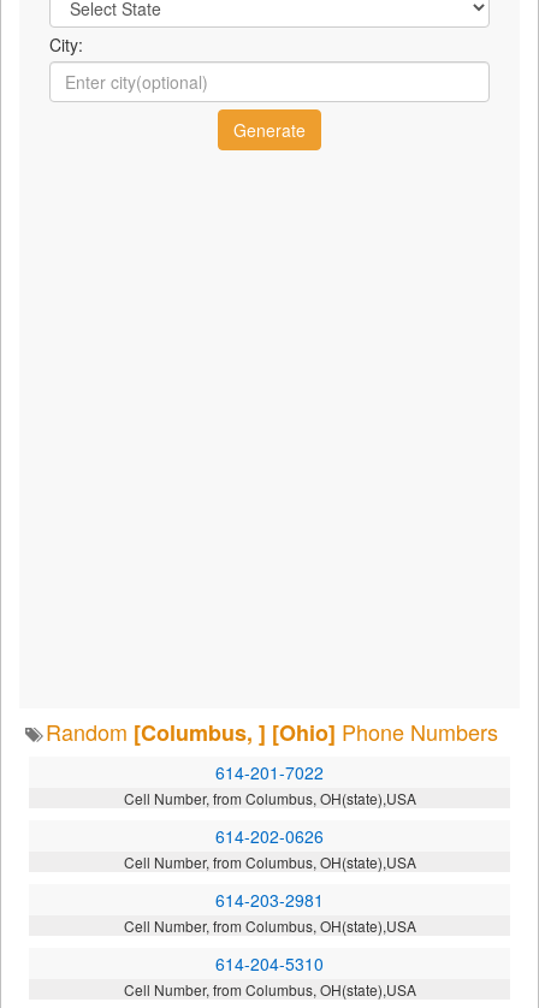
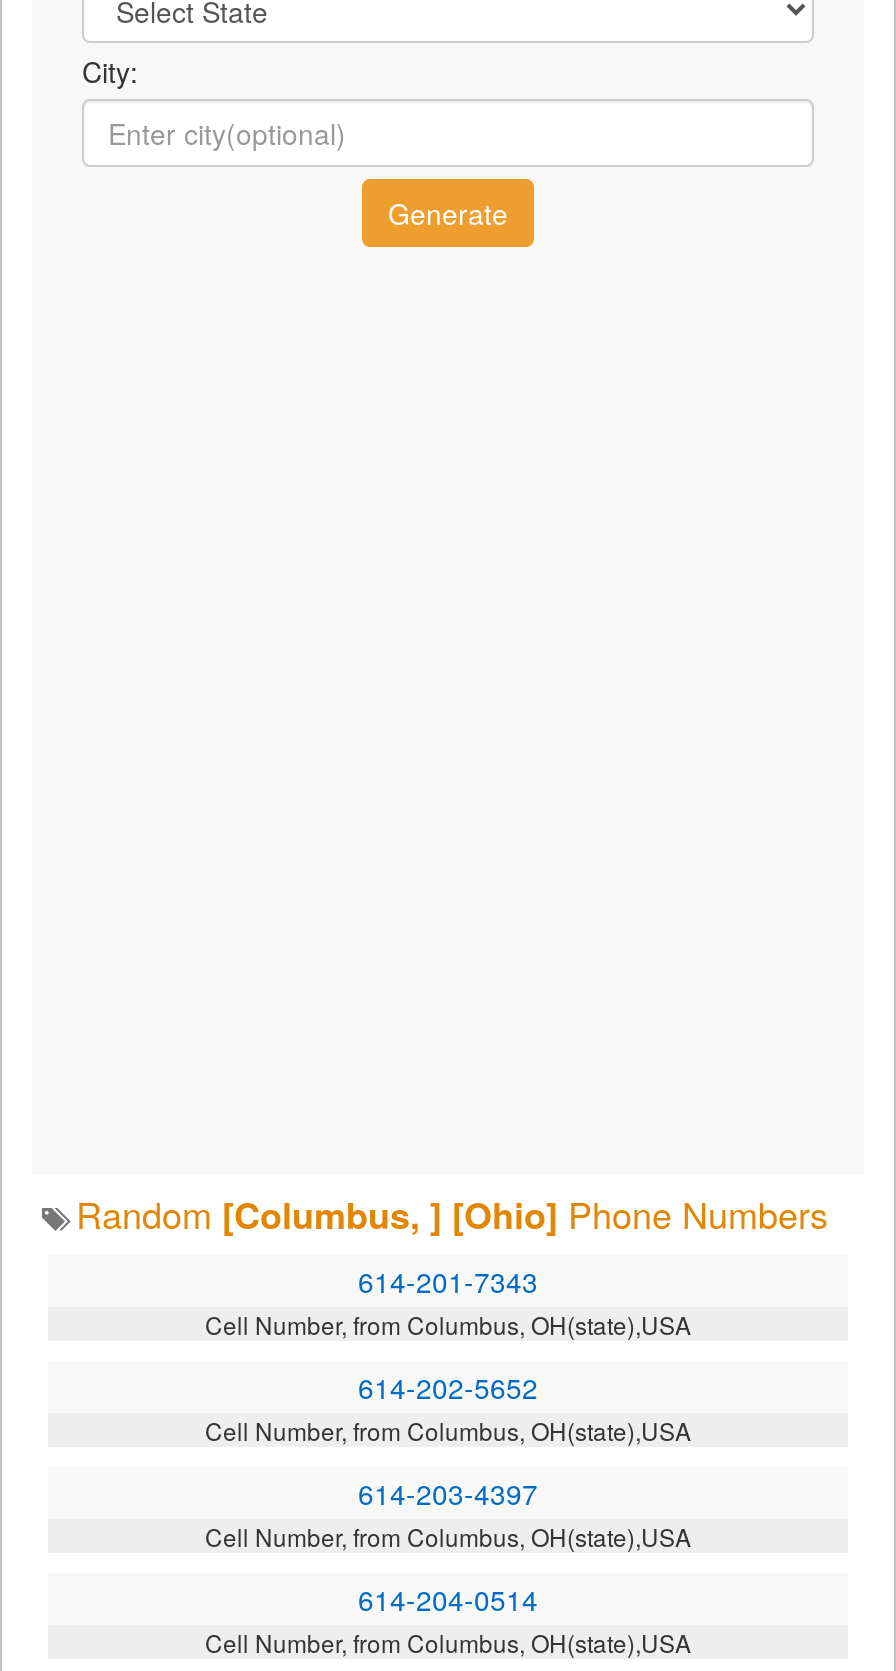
[215,760,324,784] 614-201-7022 -> [358,1261,538,1301] 614-201-7343
[215,824,324,848] 614-202-0626 -> [358,1367,538,1407] 614-202-5652
[215,888,324,912] 614-203-2981 -> [358,1473,538,1513] 614-203-4397
[215,951,324,976] 614-204-5310 -> [358,1579,538,1619] 614-204-0514

